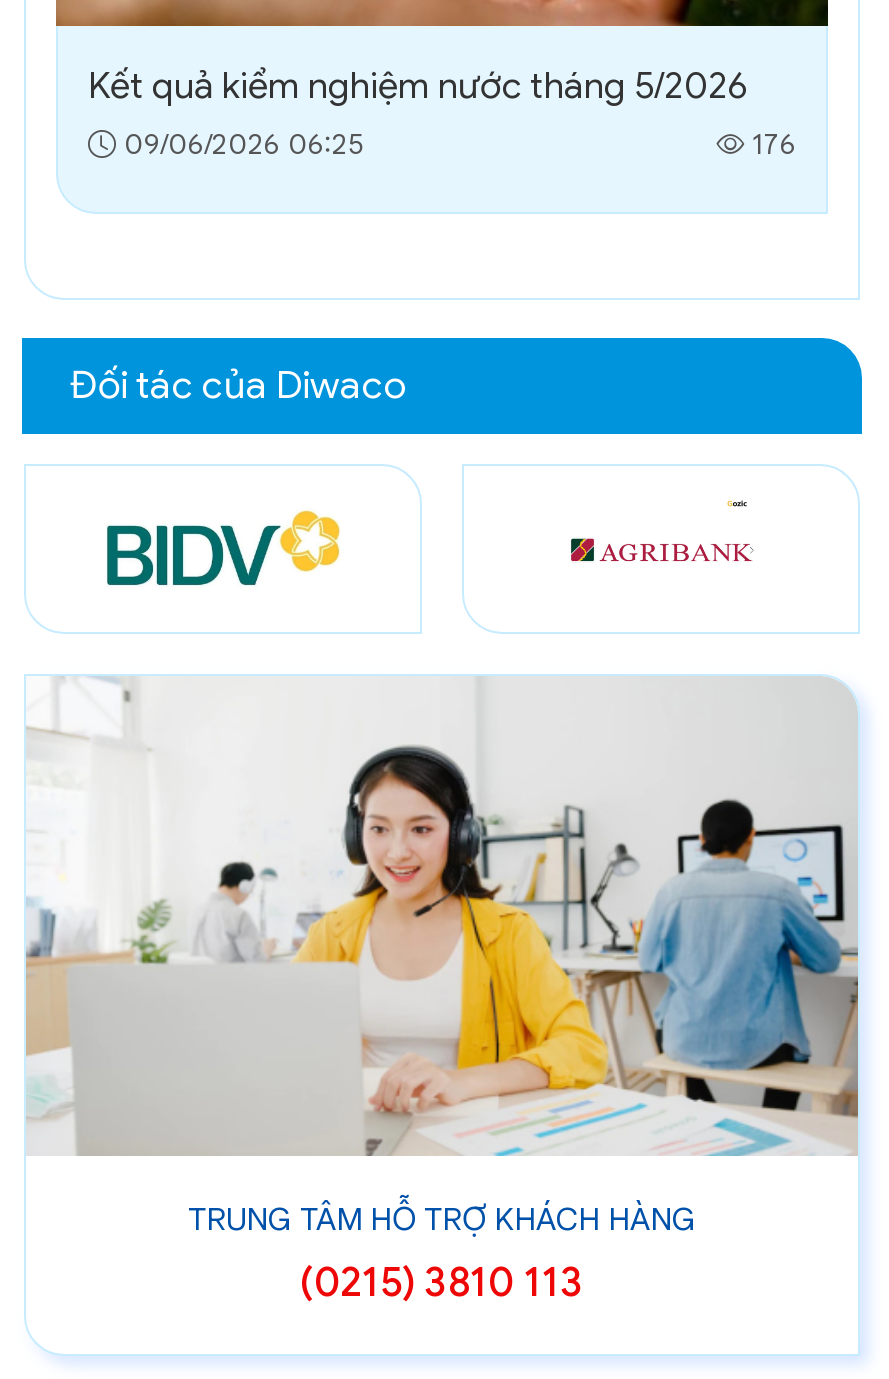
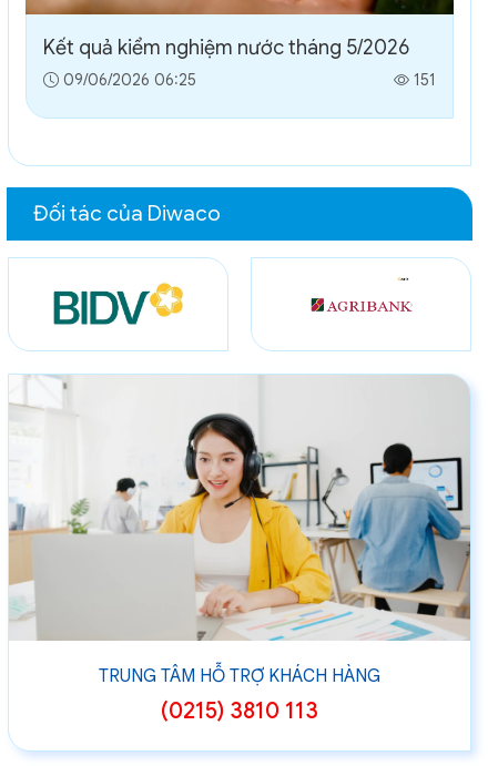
[744,126,796,162] 176 -> [409,70,436,90] 151

